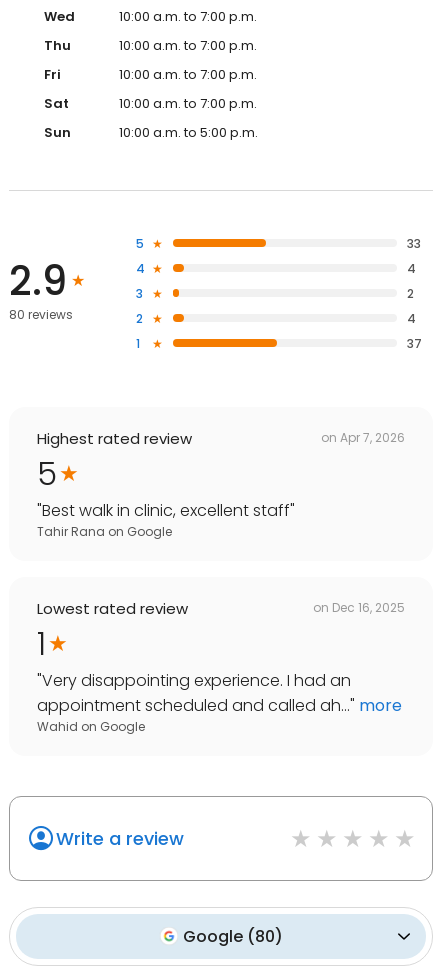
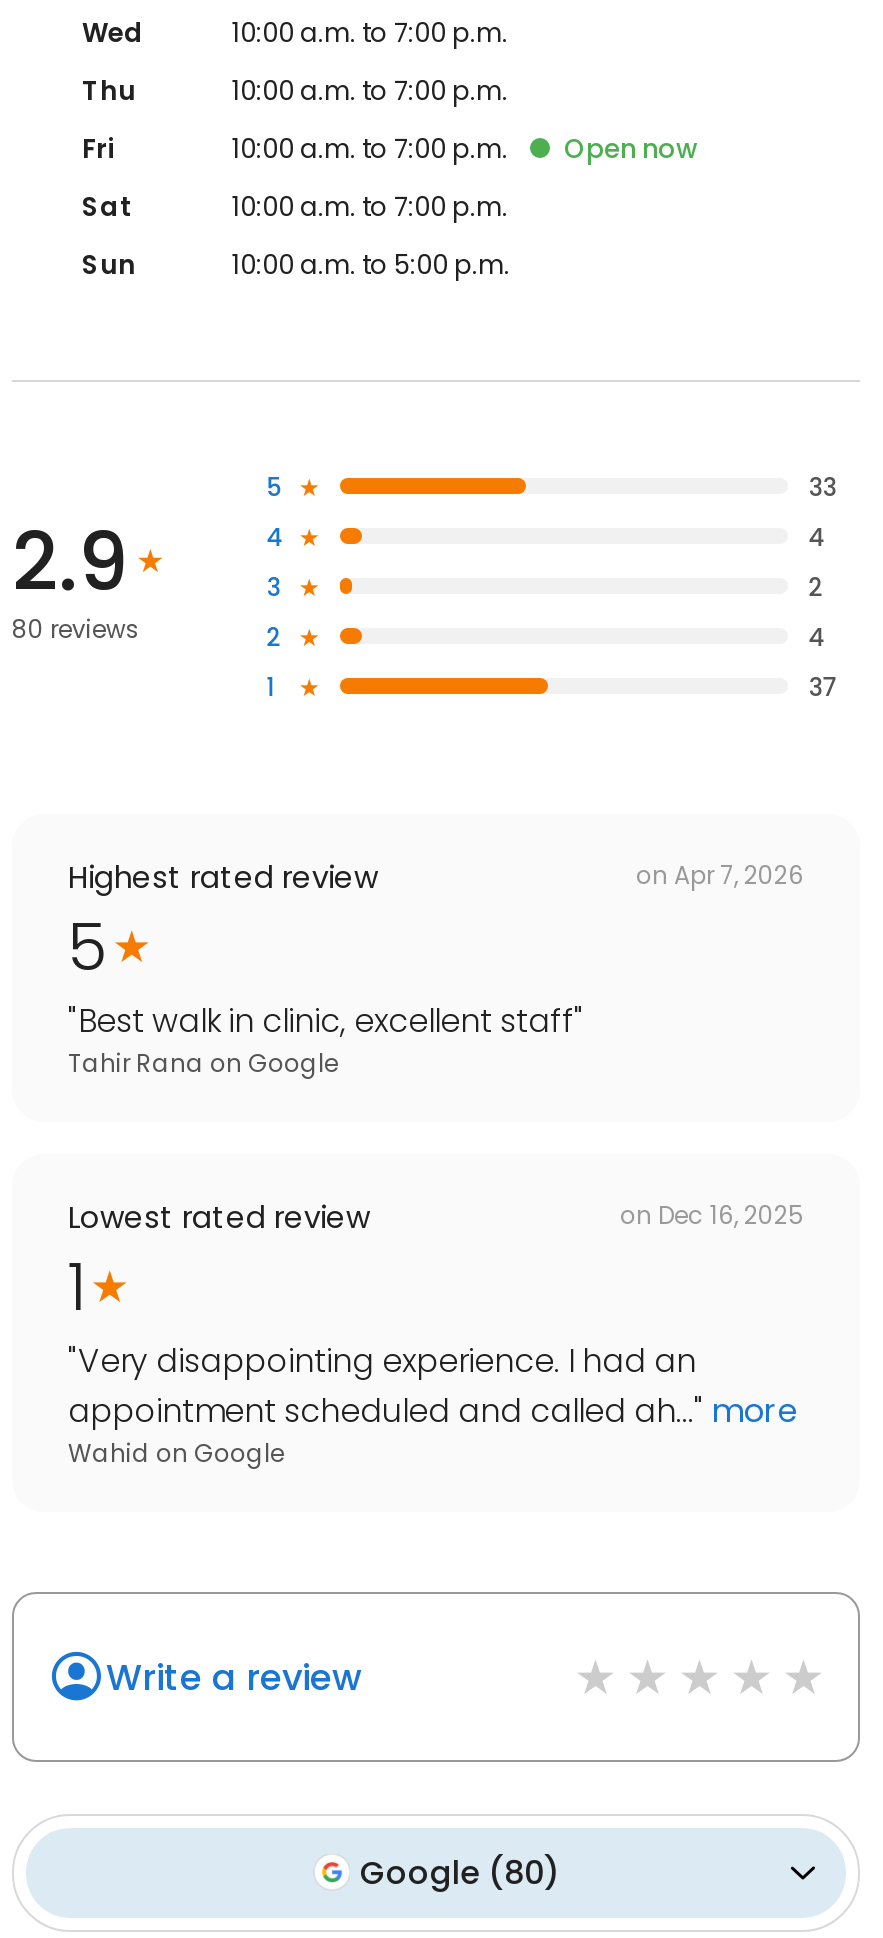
none -> [564,130,698,168] Open now

